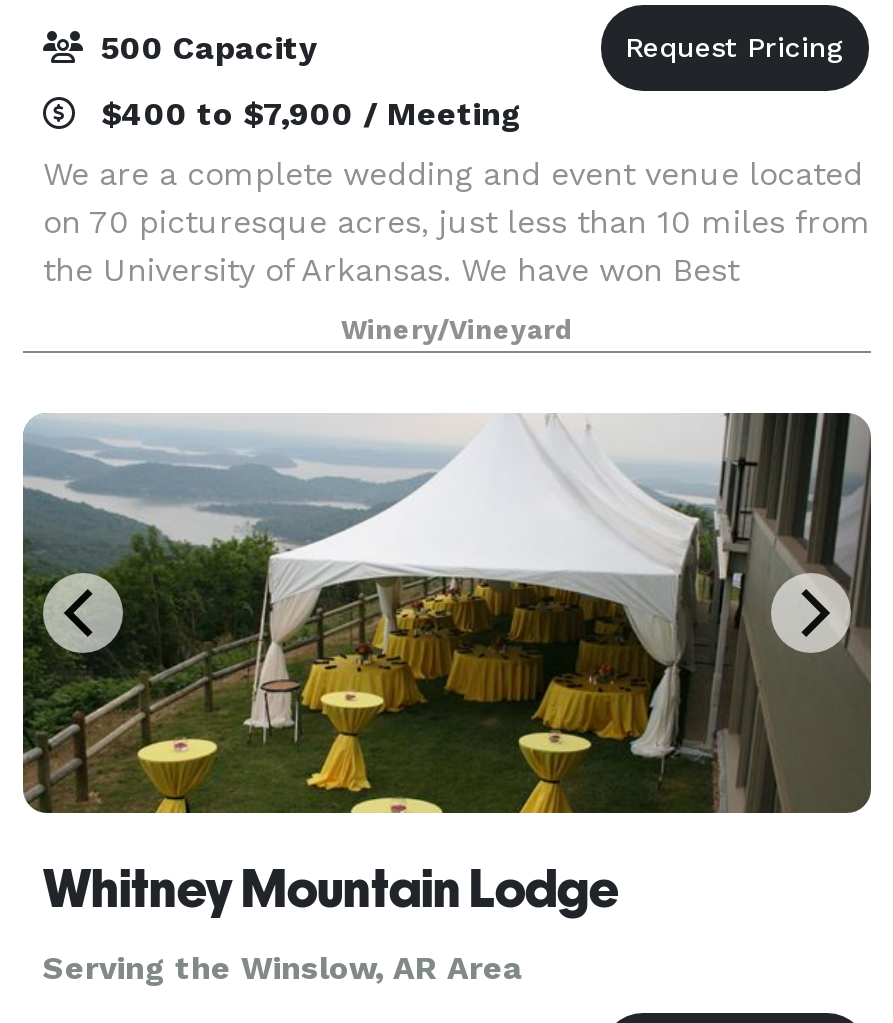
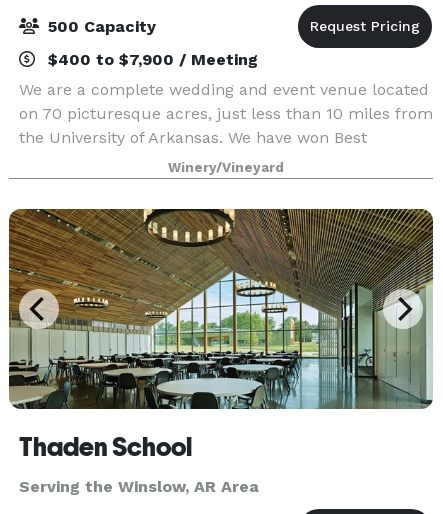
[21,413,871,919] [image] | Whitney Mountain Lodge -> [8,208,433,462] [image] | Thaden School

